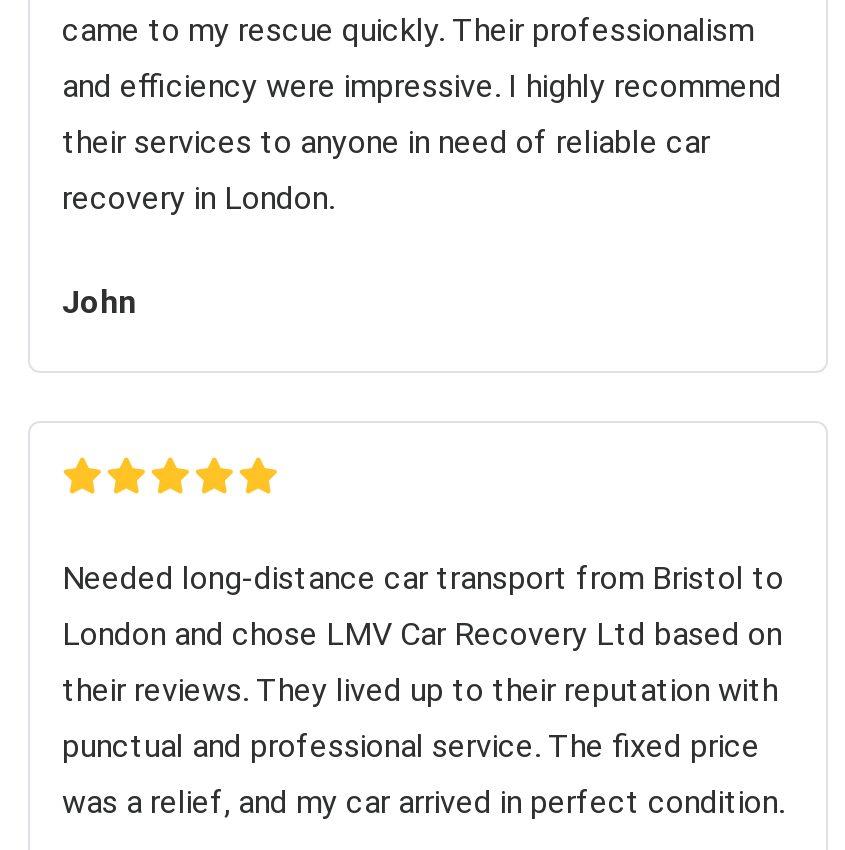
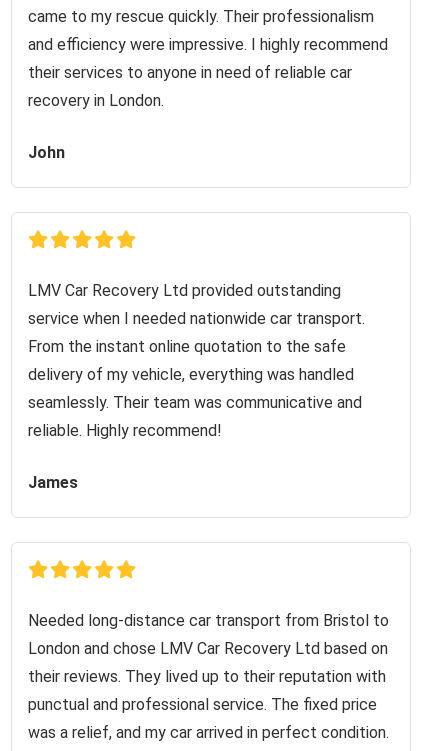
none -> [28,281,365,492] LMV Car Recovery Ltd provided outstanding | service when I needed nationwide car transport. | From the instant online quotation to the safe | delivery of my vehicle, everything was handled | seamlessly. Their team was communicative and | reliable. Highly recommend! | James

